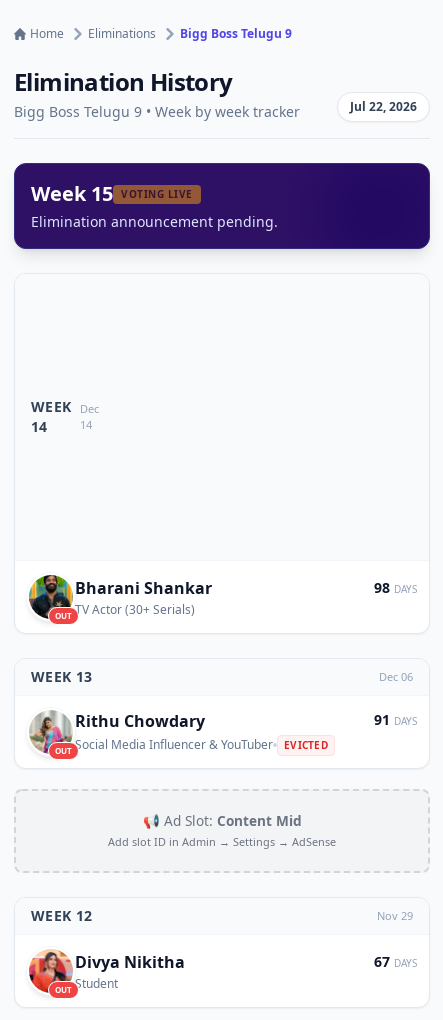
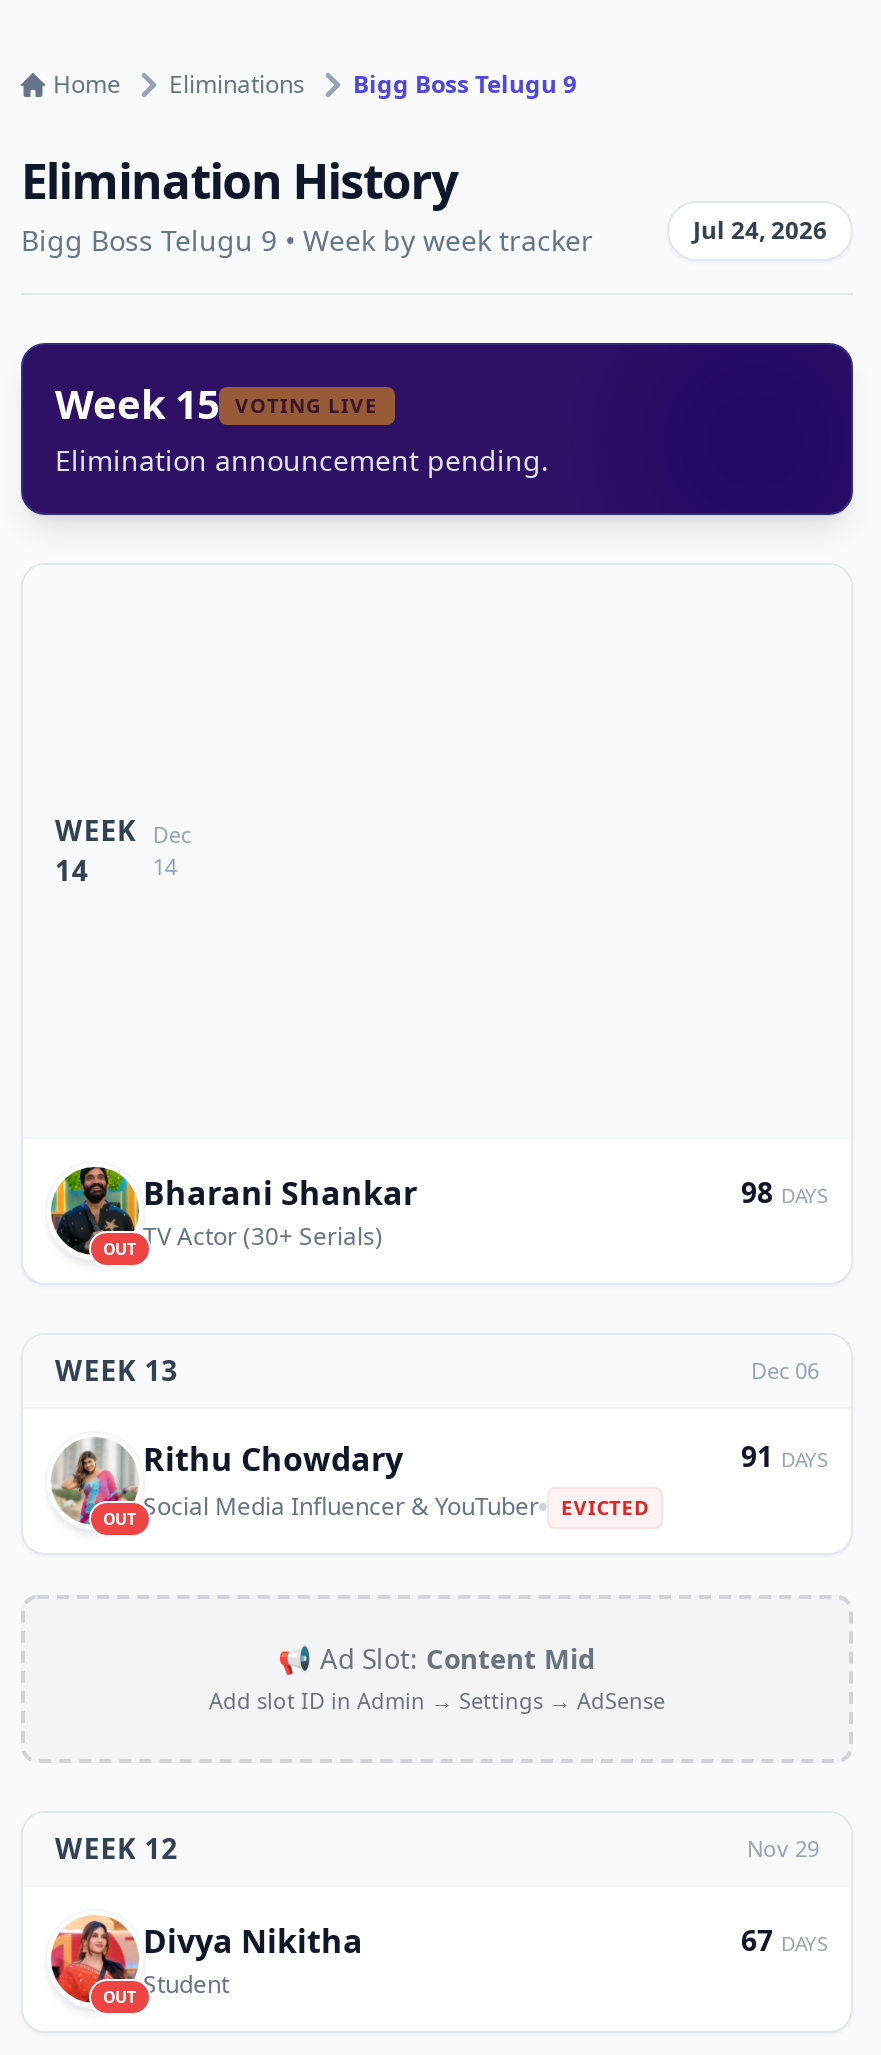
[350,98,417,115] Jul 22, 2026 -> [693,213,827,247] Jul 24, 2026

